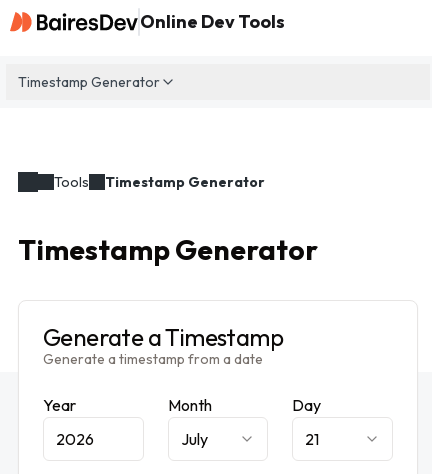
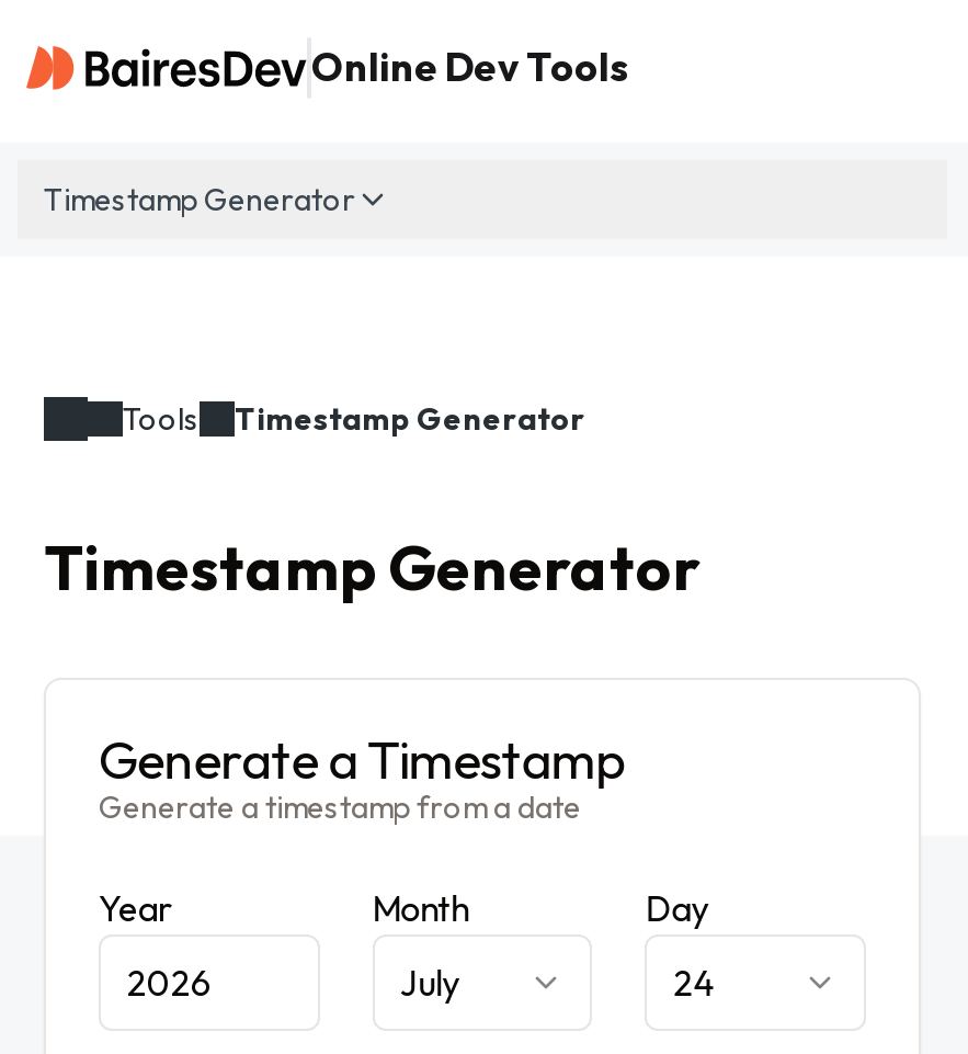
[305,429,319,449] 21 -> [674,961,713,1005] 24

